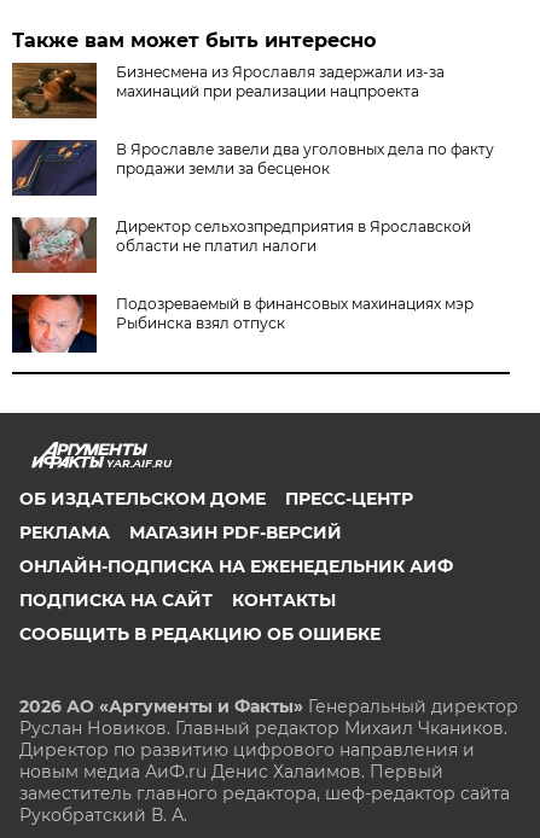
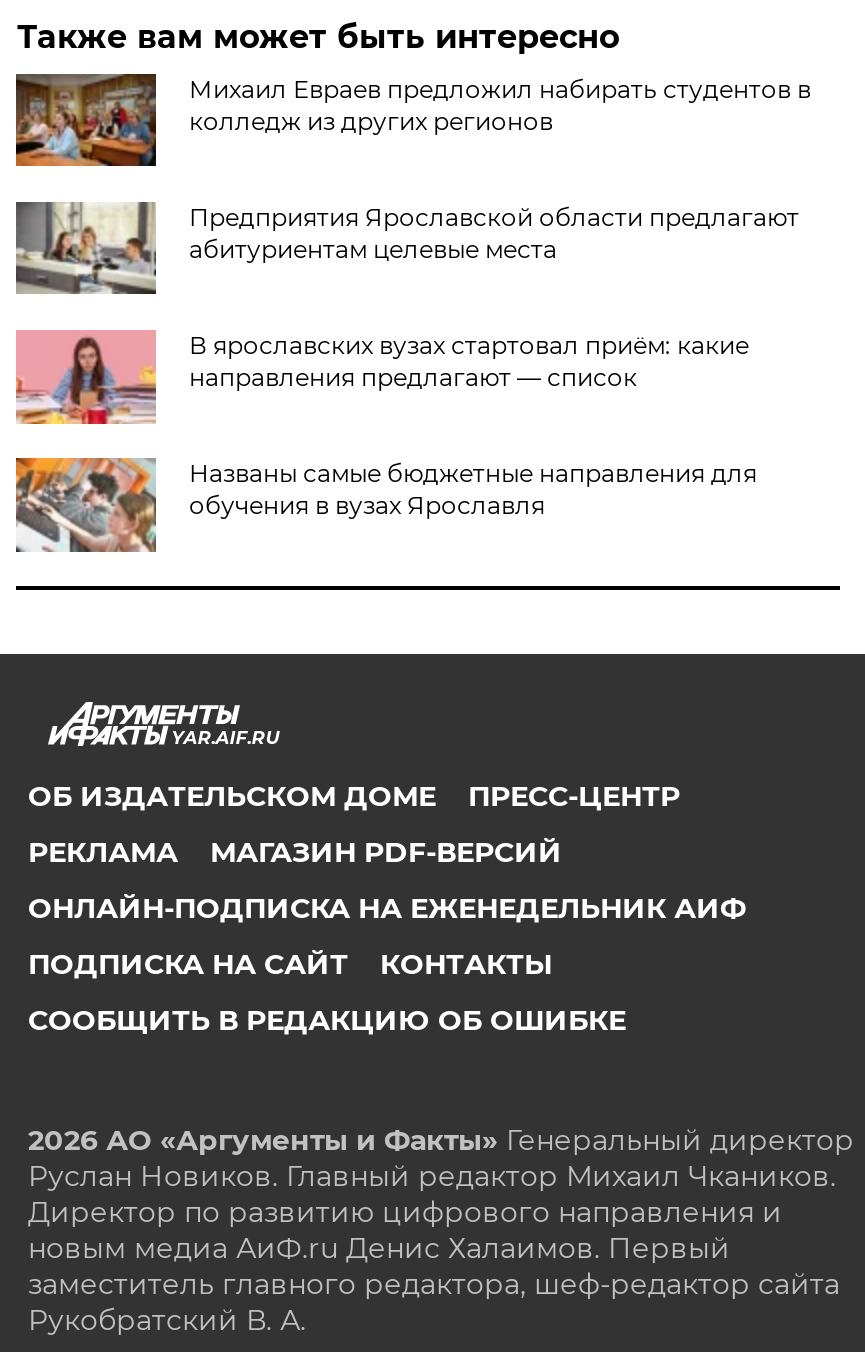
[12,63,445,120] [image] | Бизнесмена из Ярославля задержали из-за | махинаций при реализации нацпроекта -> [14,72,811,168] [image] | Михаил Евраев предложил набирать студентов в | колледж из других регионов
[11,139,495,197] [image] | В Ярославле завели два уголовных дела по факту | продажи земли за бесценок -> [14,200,799,296] [image] | Предприятия Ярославской области предлагают | абитуриентам целевые места
[11,216,472,274] [image] | Директор сельхозпредприятия в Ярославской | области не платил налоги -> [14,330,749,426] [image] | В ярославских вузах стартовал приём: какие | направления предлагают — список
[11,293,474,354] [image] | Подозреваемый в финансовых махинациях мэр | Рыбинска взял отпуск -> [14,456,757,554] [image] | Названы самые бюджетные направления для | обучения в вузах Ярославля

